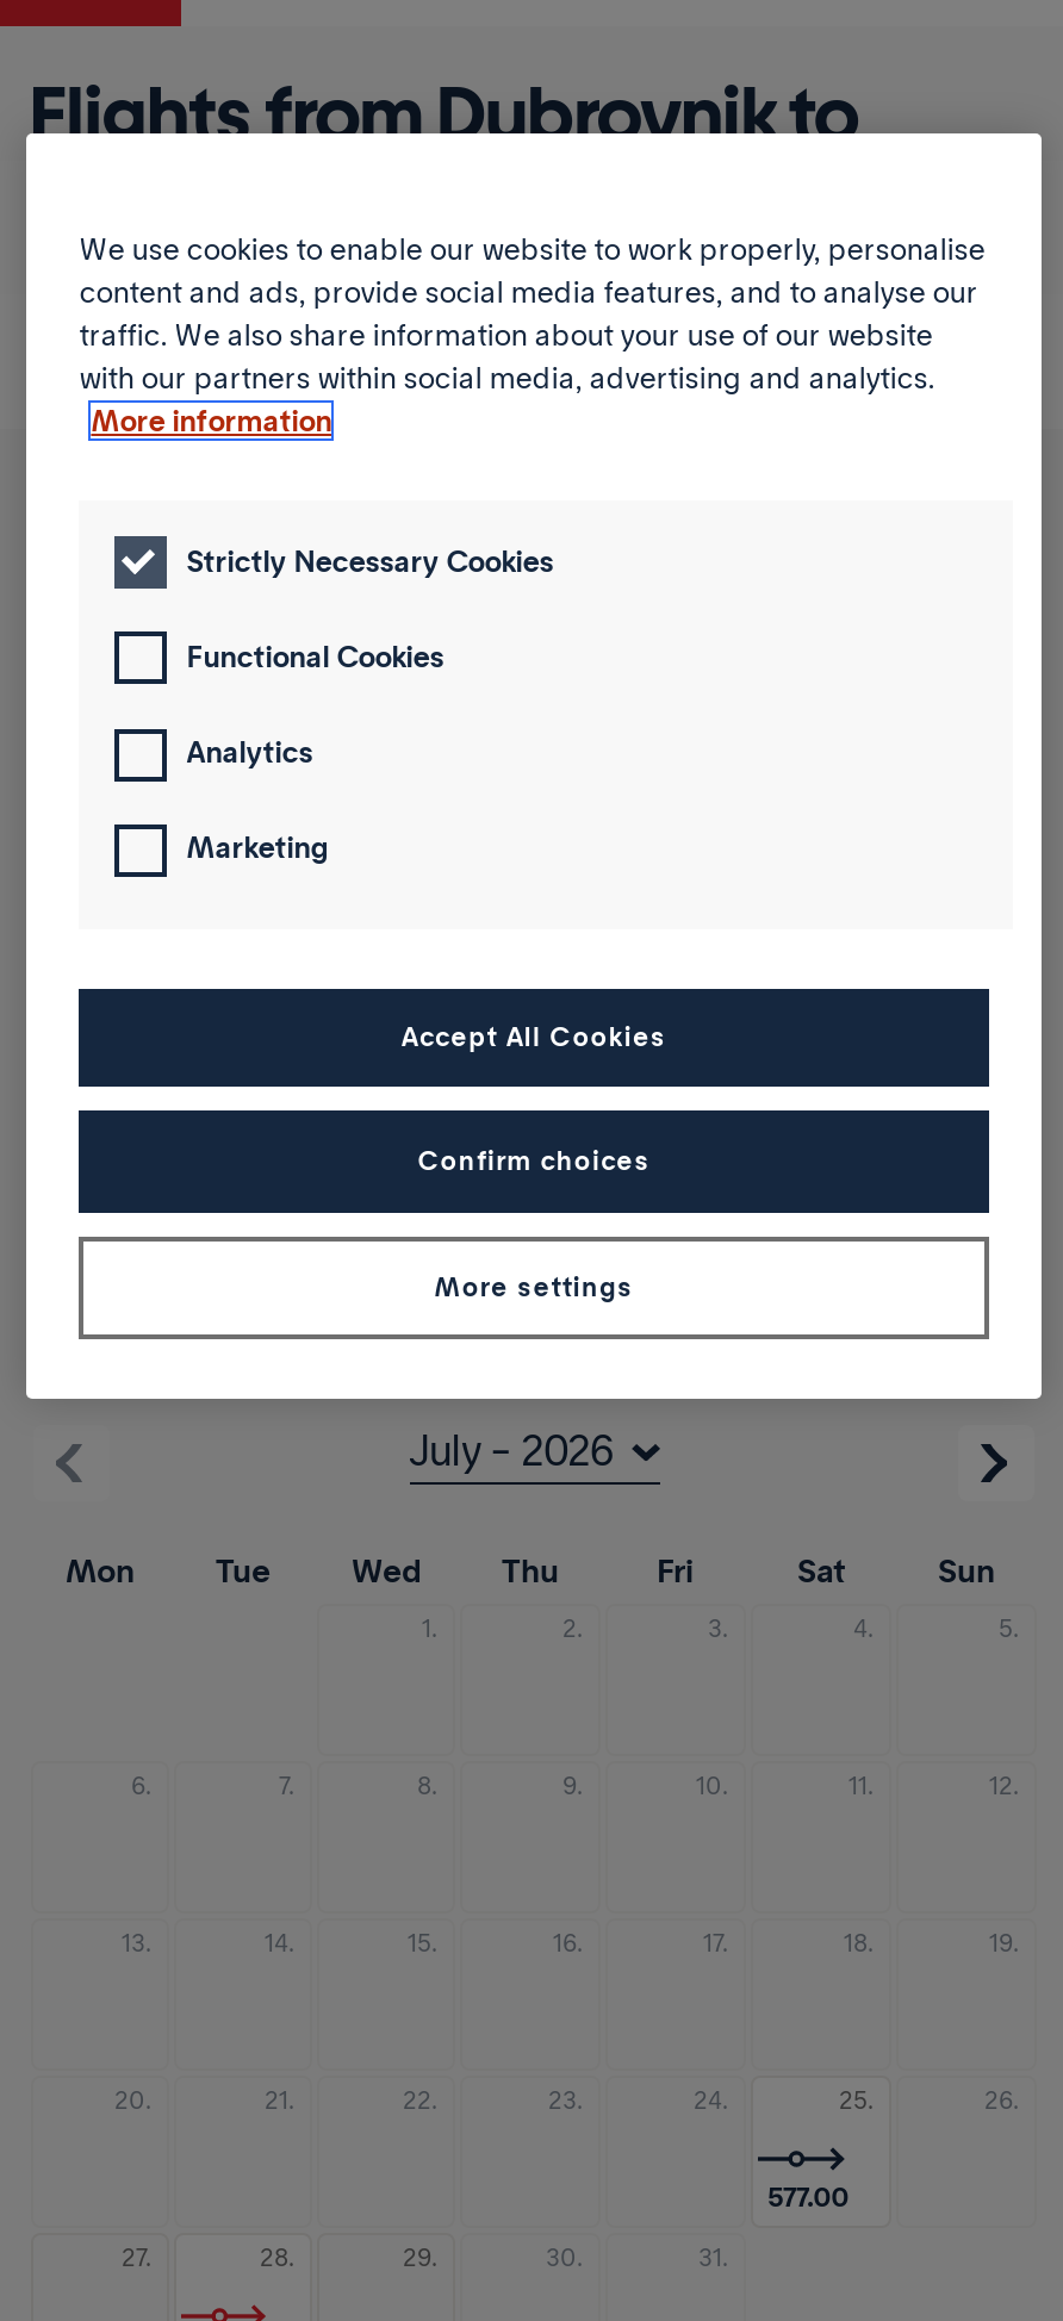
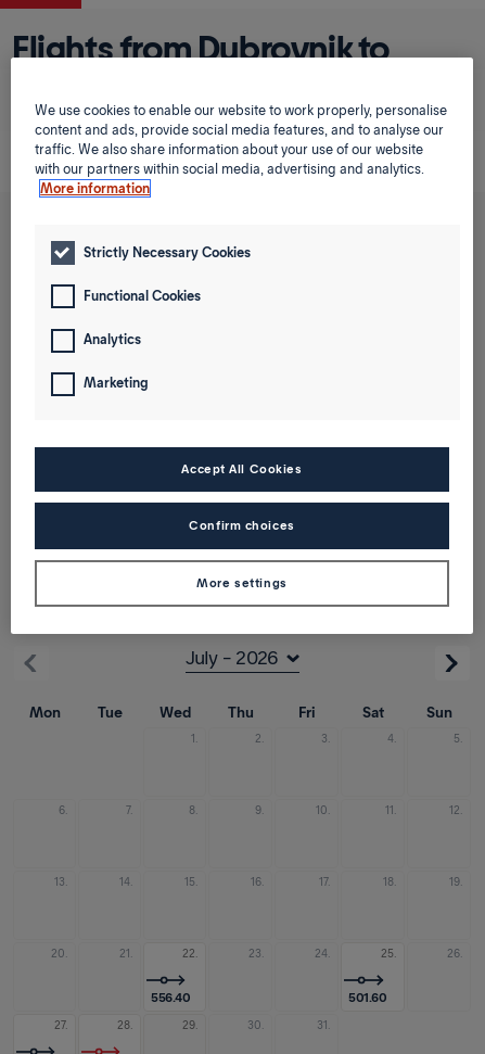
none -> [151,989,190,1005] 556.40
[767,2178,849,2214] 577.00 -> [348,989,386,1005] 501.60

